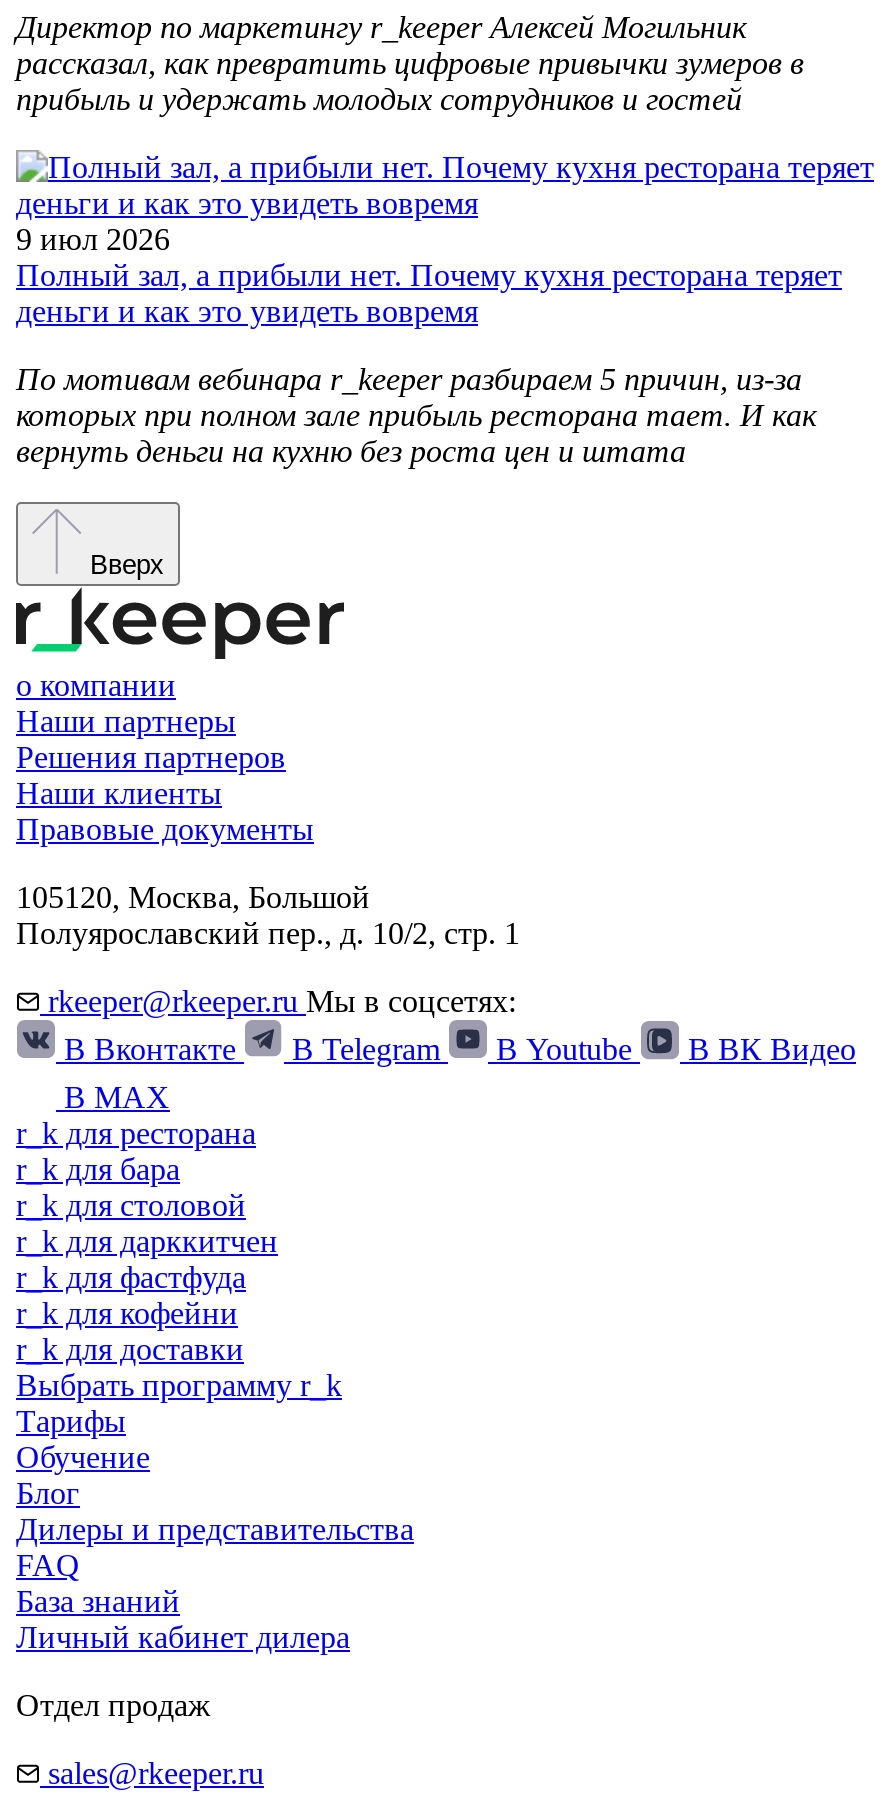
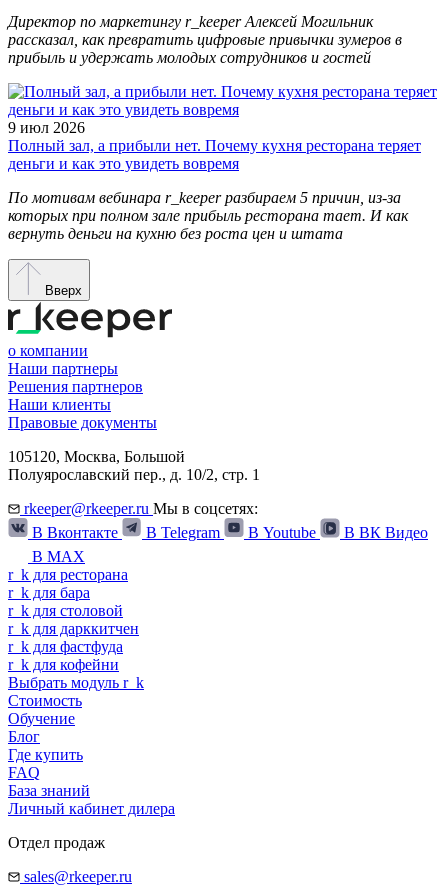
[16,1331,342,1437] r _ k для доставки | Выбрать программу r _ k | Тарифы -> [8,674,144,709] Выбрать модуль r _ k | Стоимость
[16,1511,414,1545] Дилеры и представительства -> [8,746,83,763] Где купить

